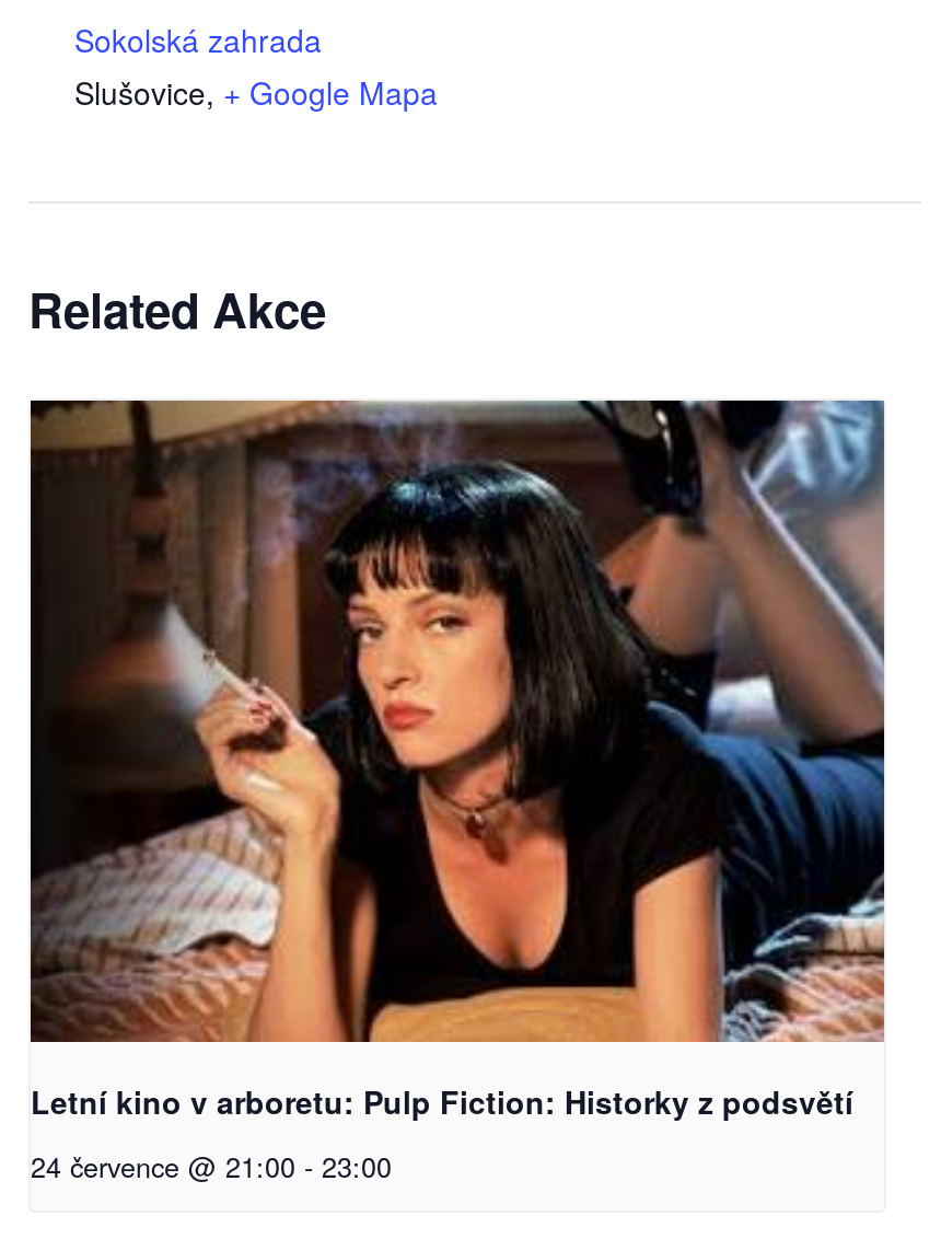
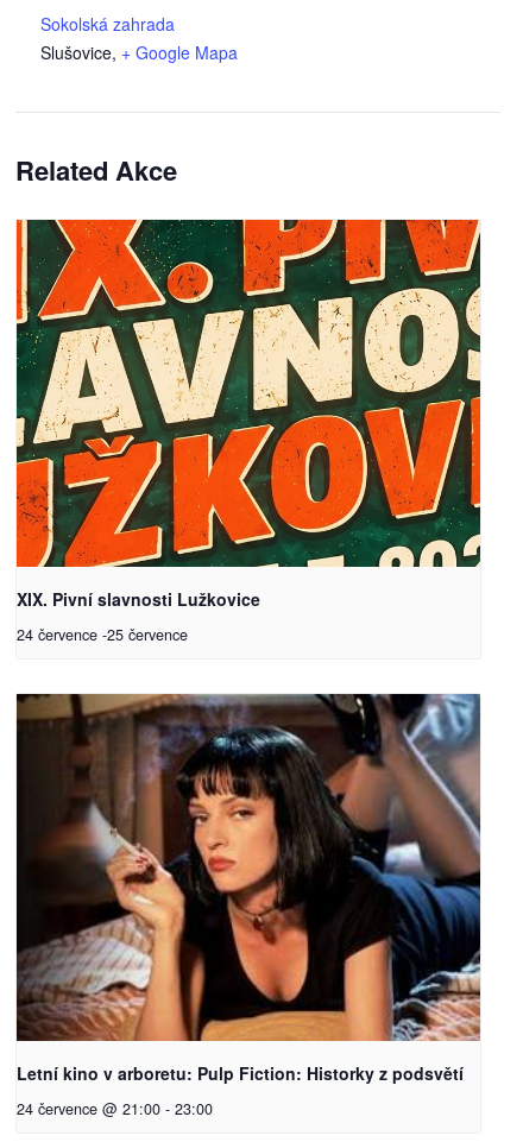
none -> [15,219,481,645] [image] | XIX. Pivní slavnosti Lužkovice | 24 července -25 července

